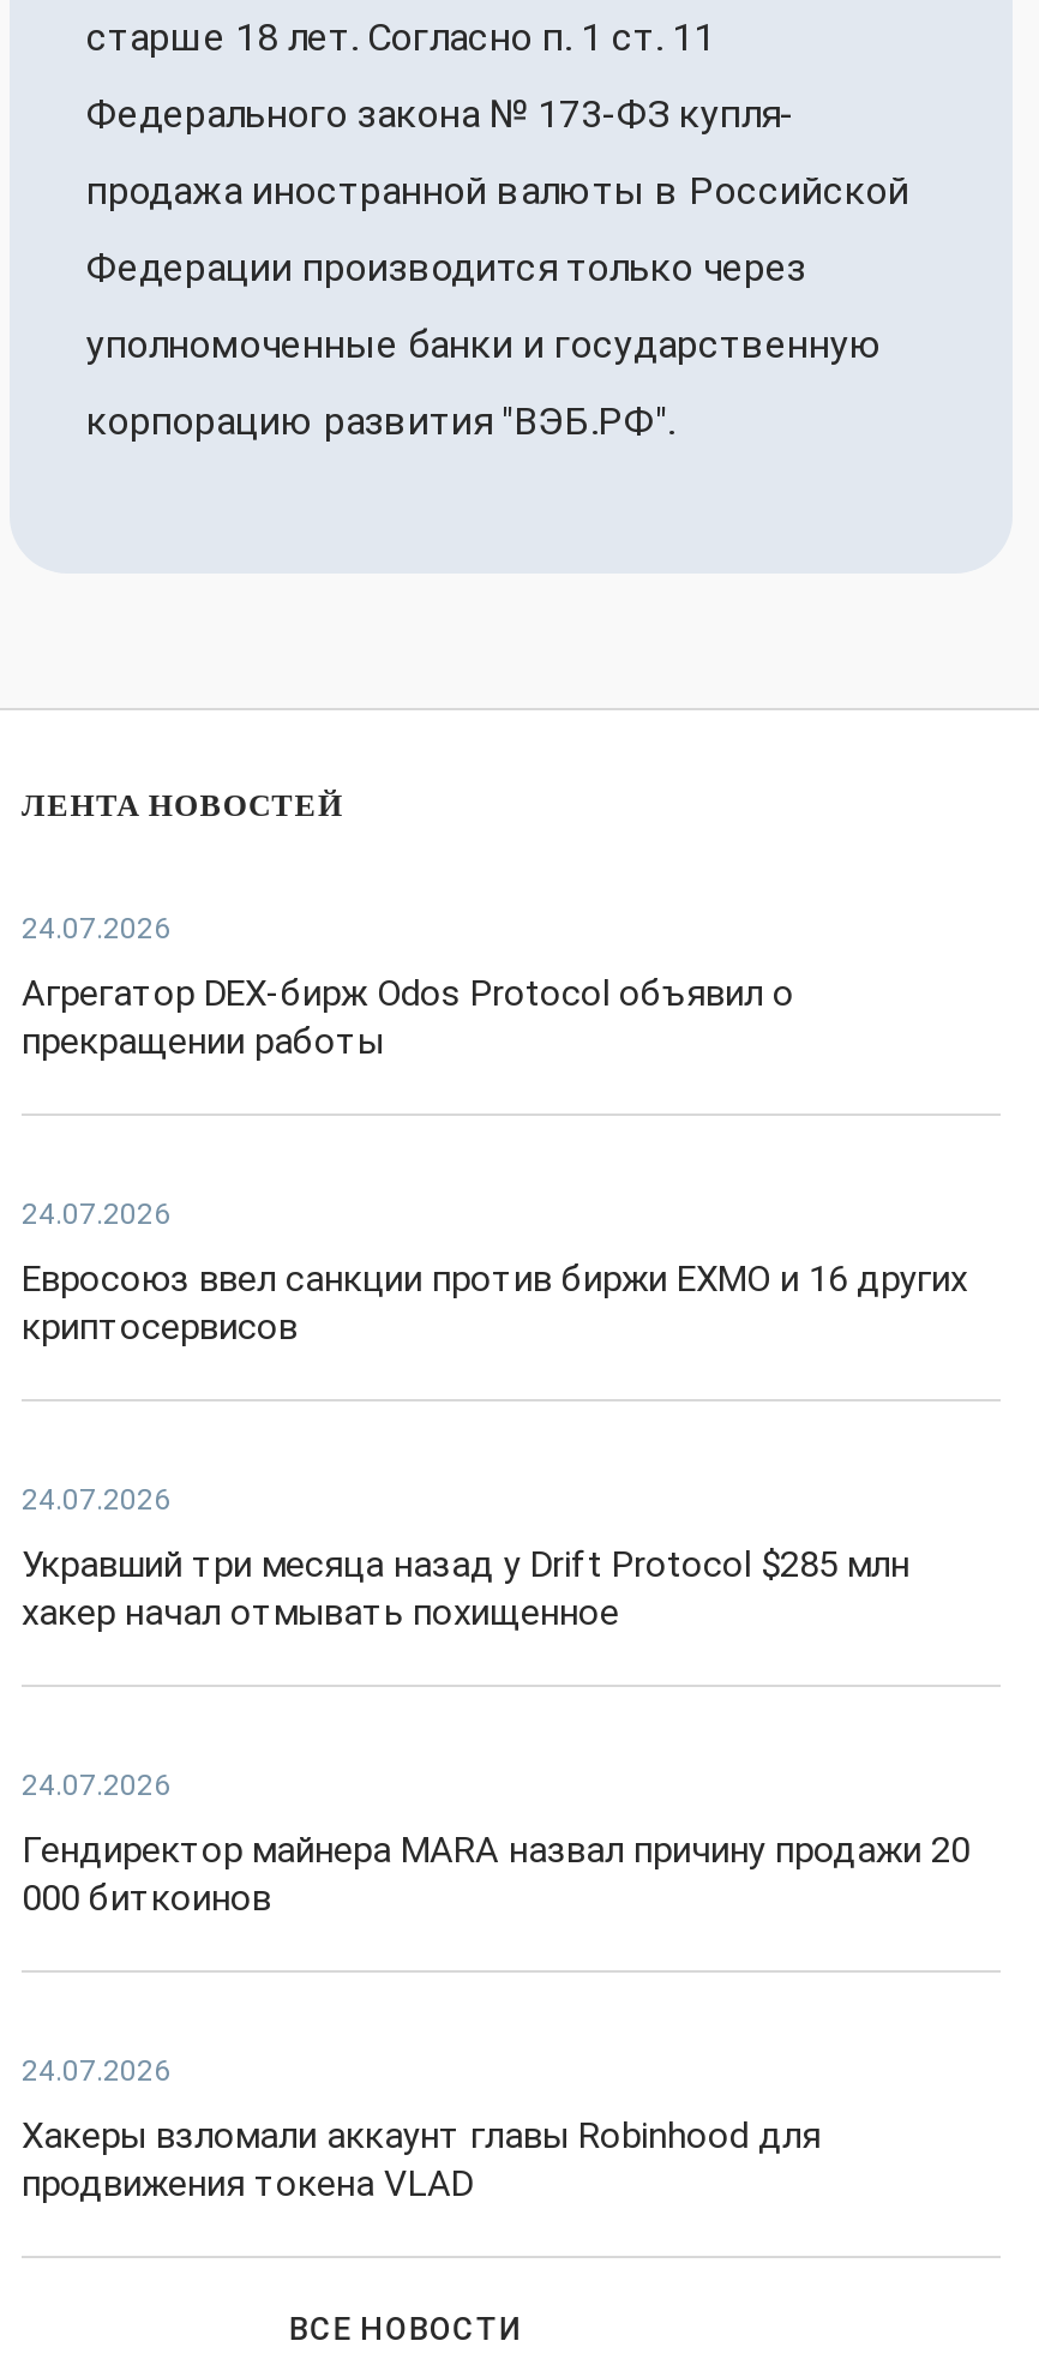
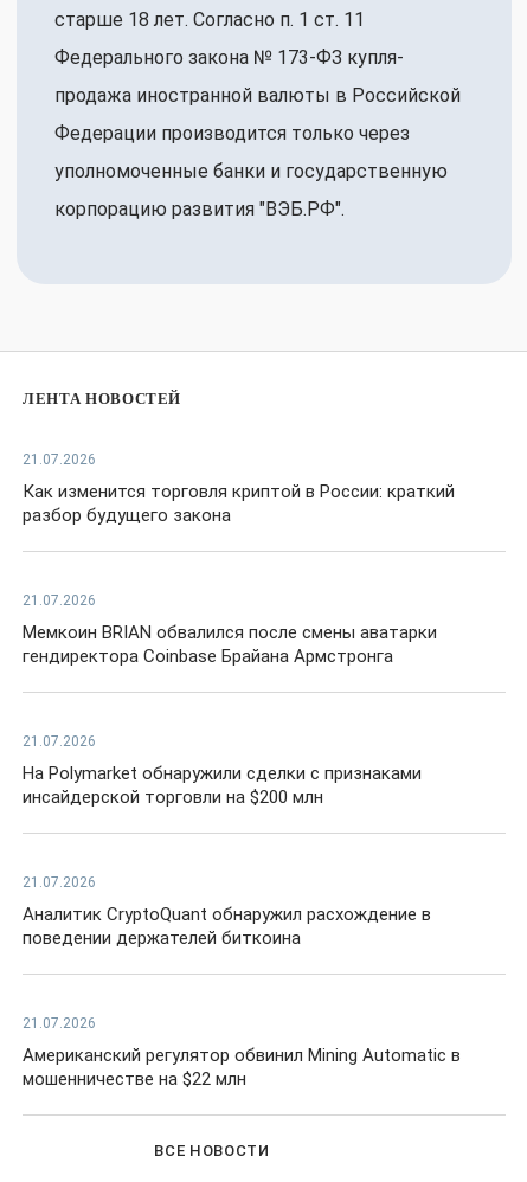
[22,911,170,945] 24.07.2026 -> [23,451,96,468] 21.07.2026
[22,971,794,1063] Агрегатор DEX‑бирж Odos Protocol объявил о | прекращении работы -> [23,481,455,526] Как изменится торговля криптой в России: краткий | разбор будущего закона
[22,1197,170,1231] 24.07.2026 -> [23,592,96,609] 21.07.2026
[22,1257,967,1348] Евросоюз ввел санкции против биржи EXMO и 16 других | криптосервисов -> [23,622,437,667] Мемкоин BRIAN обвалился после смены аватарки | гендиректора Coinbase Брайана Армстронга
[22,1483,170,1516] 24.07.2026 -> [23,733,96,749] 21.07.2026
[22,1543,909,1634] Укравший три месяца назад у Drift Protocol $285 млн | хакер начал отмывать похищенное -> [23,762,422,808] На Polymarket обнаружили сделки с признаками | инсайдерской торговли на $200 млн
[22,1768,170,1802] 24.07.2026 -> [23,874,96,890] 21.07.2026
[22,1828,969,1919] Гендиректор майнера MARA назвал причину продажи 20 | 000 биткоинов -> [23,903,431,948] Аналитик CryptoQuant обнаружил расхождение в | поведении держателей биткоина
[22,2054,170,2087] 24.07.2026 -> [23,1015,96,1031] 21.07.2026
[22,2114,821,2205] Хакеры взломали аккаунт главы Robinhood для | продвижения токена VLAD -> [23,1044,461,1089] Американский регулятор обвинил Mining Automatic в | мошенничестве на $22 млн

